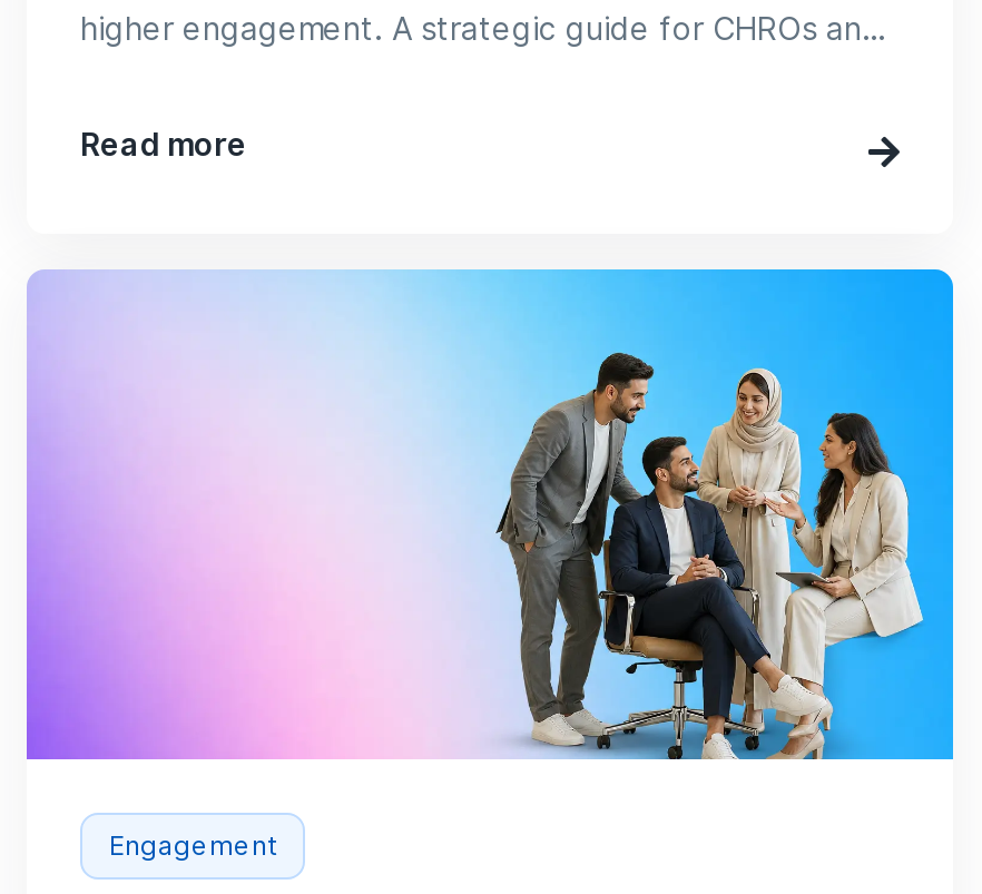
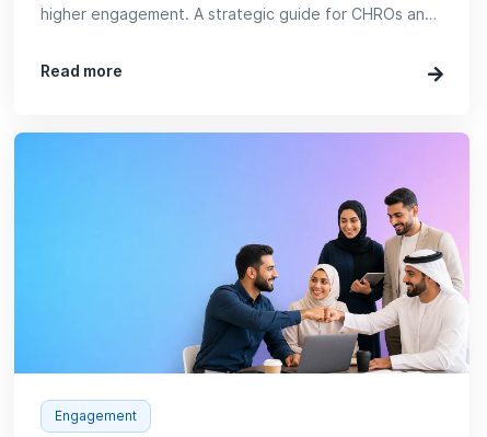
[24,267,955,762] [image] -> [13,133,469,375] [image]

